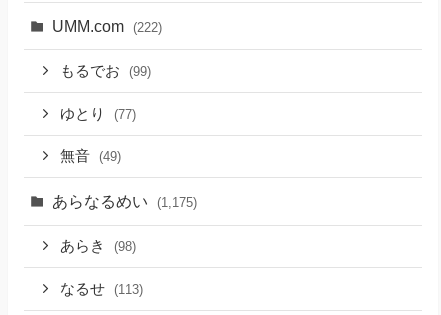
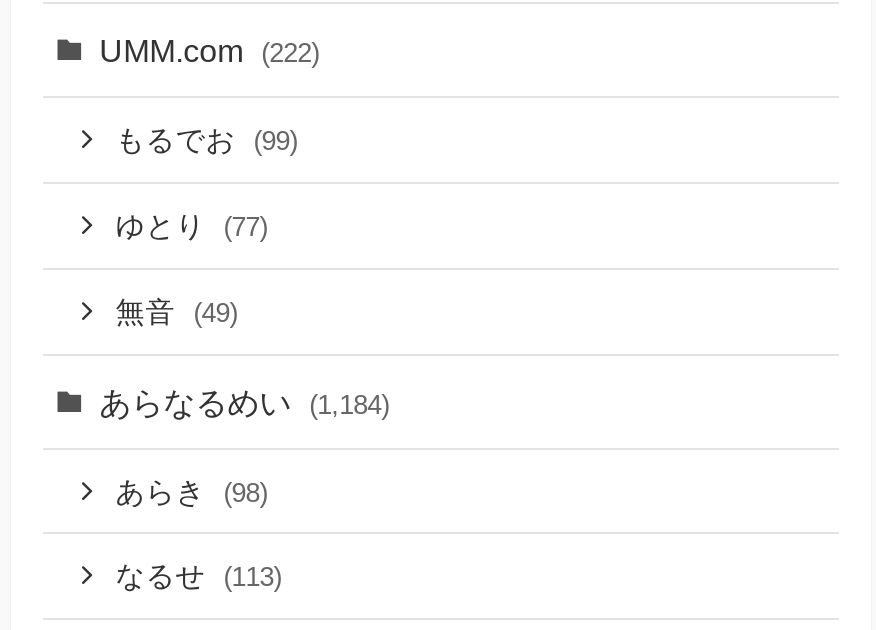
[52,192,197,210] あらなるめい (1,175) -> [99,383,389,419] あらなるめい (1,184)

